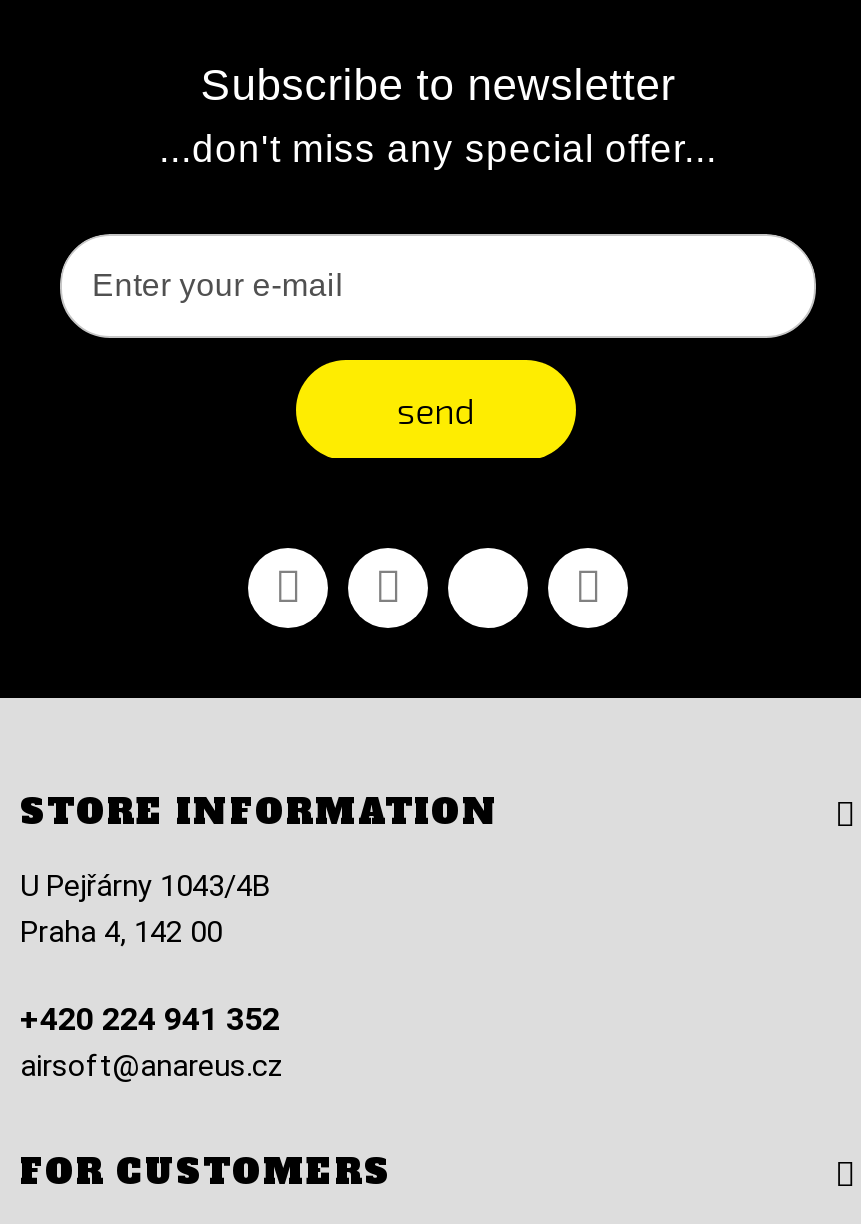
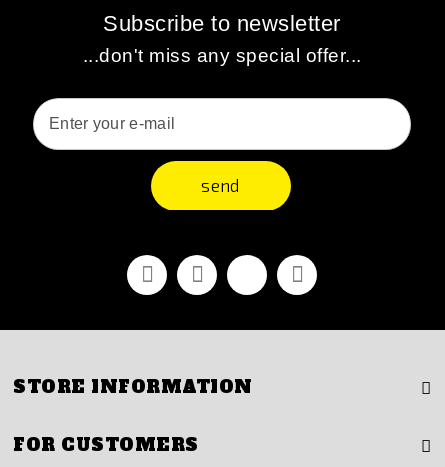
[20,868,284,1084] U Pejřárny 1043/4B | Praha 4, 142 00 | +420 224 941 352 | airsoft@anareus.cz -> none

